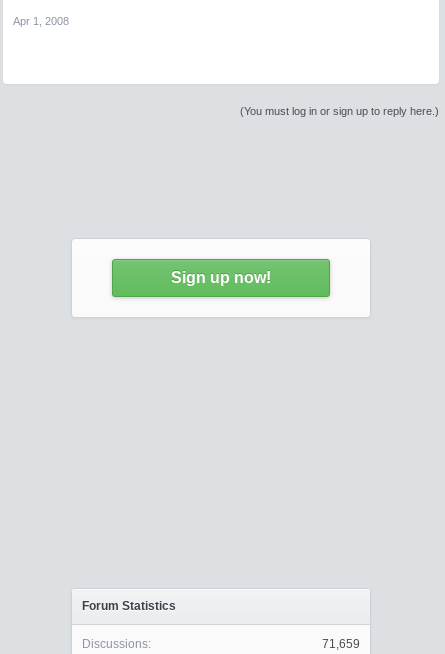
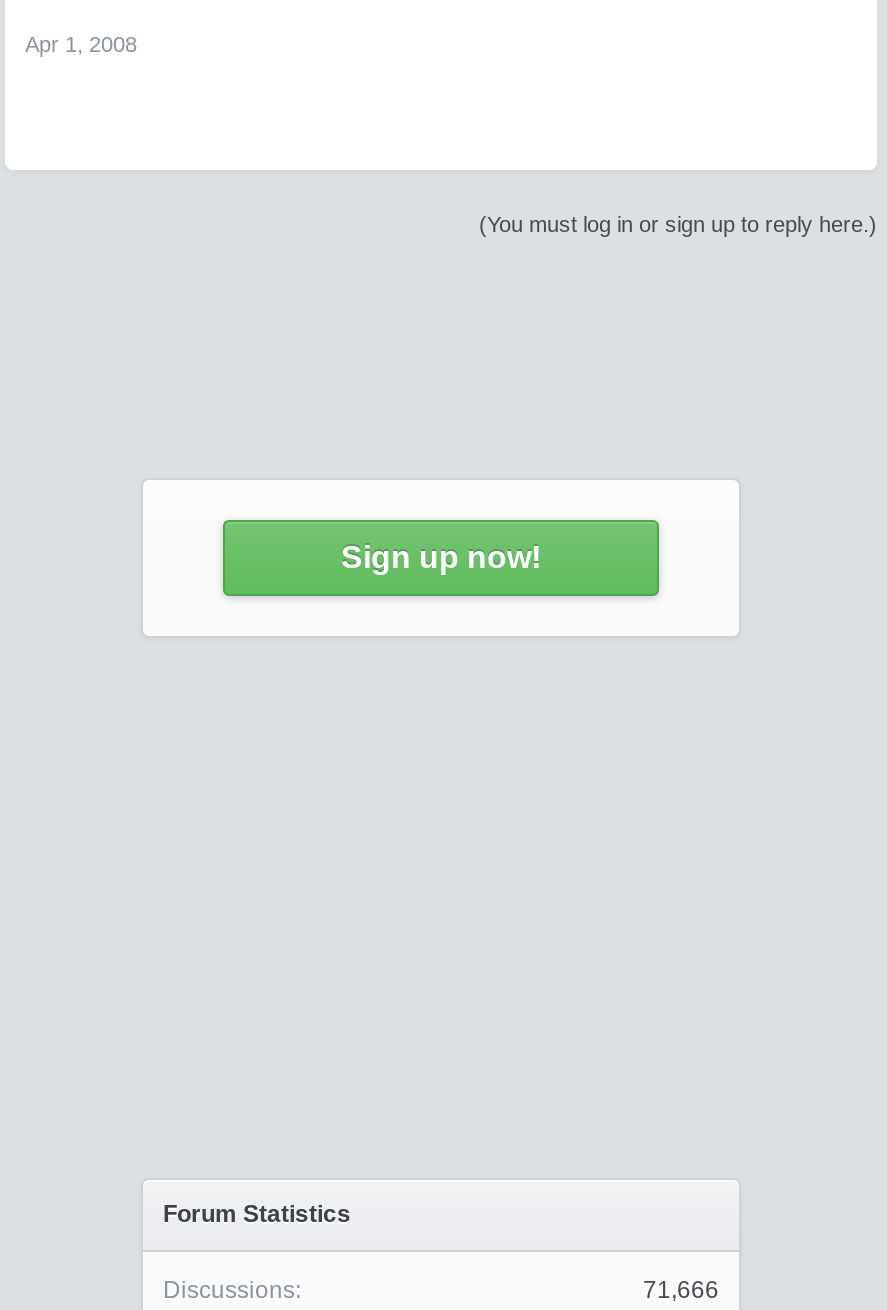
[322,637,360,651] 71,659 -> [643,1276,719,1304] 71,666

